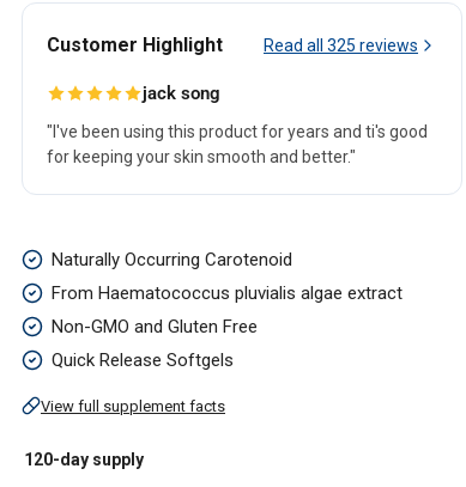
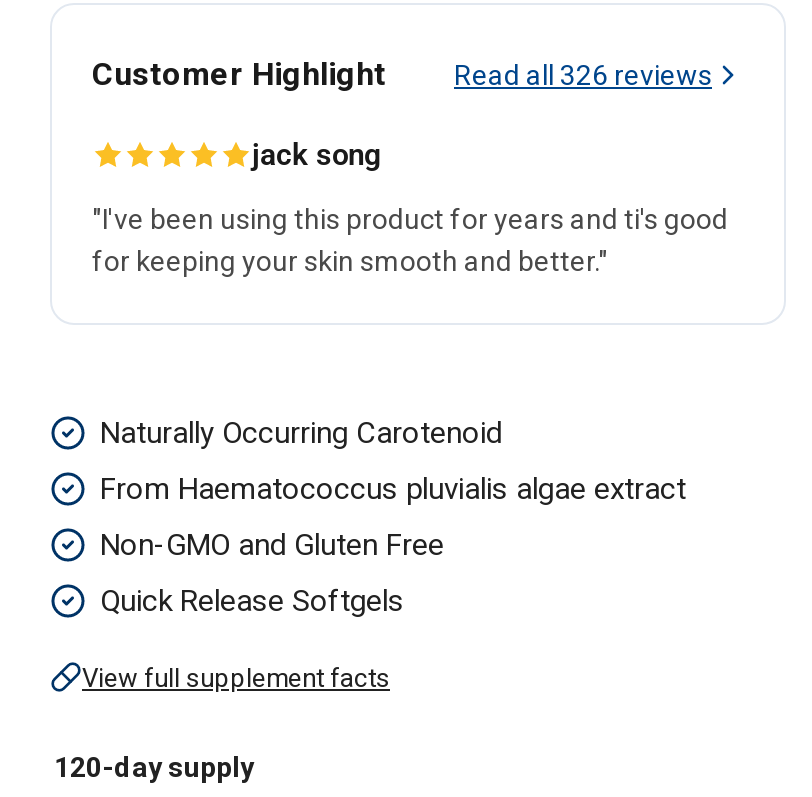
[264,35,418,54] Read all 325 reviews -> [454,58,712,90] Read all 326 reviews

